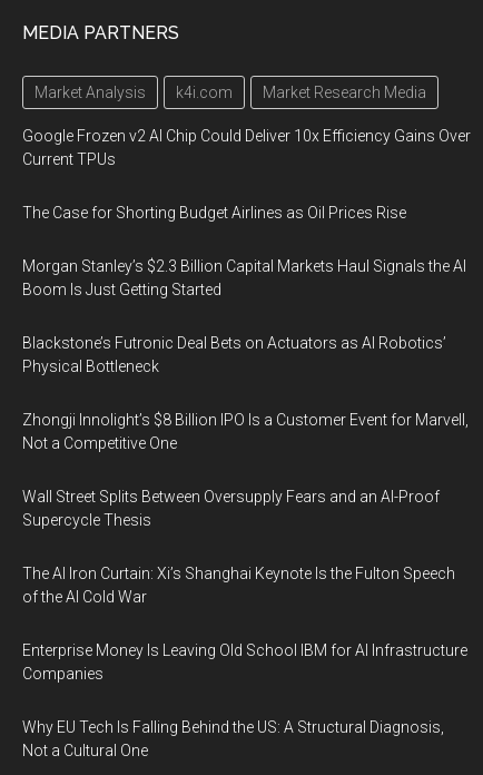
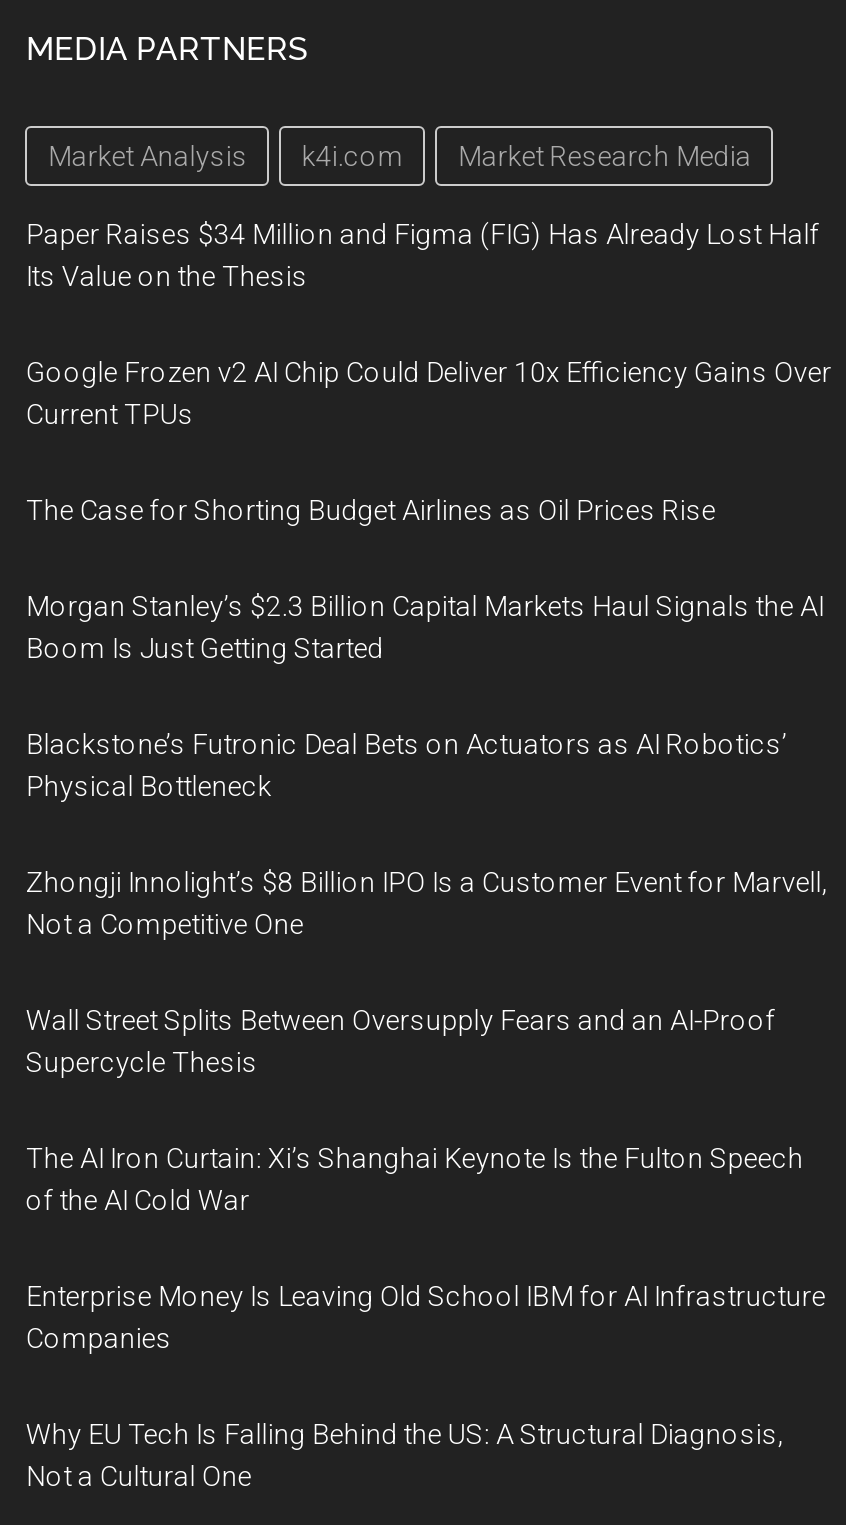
none -> [26,218,820,292] Paper Raises $34 Million and Figma (FIG) Has Already Lost Half | Its Value on the Thesis

